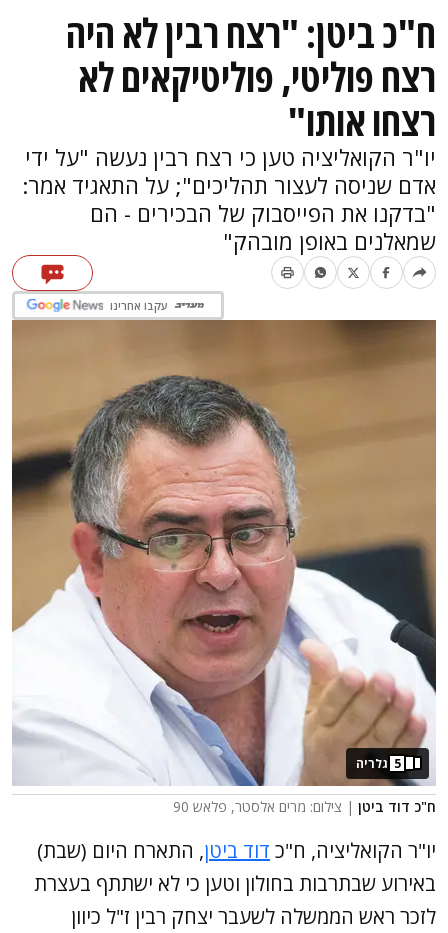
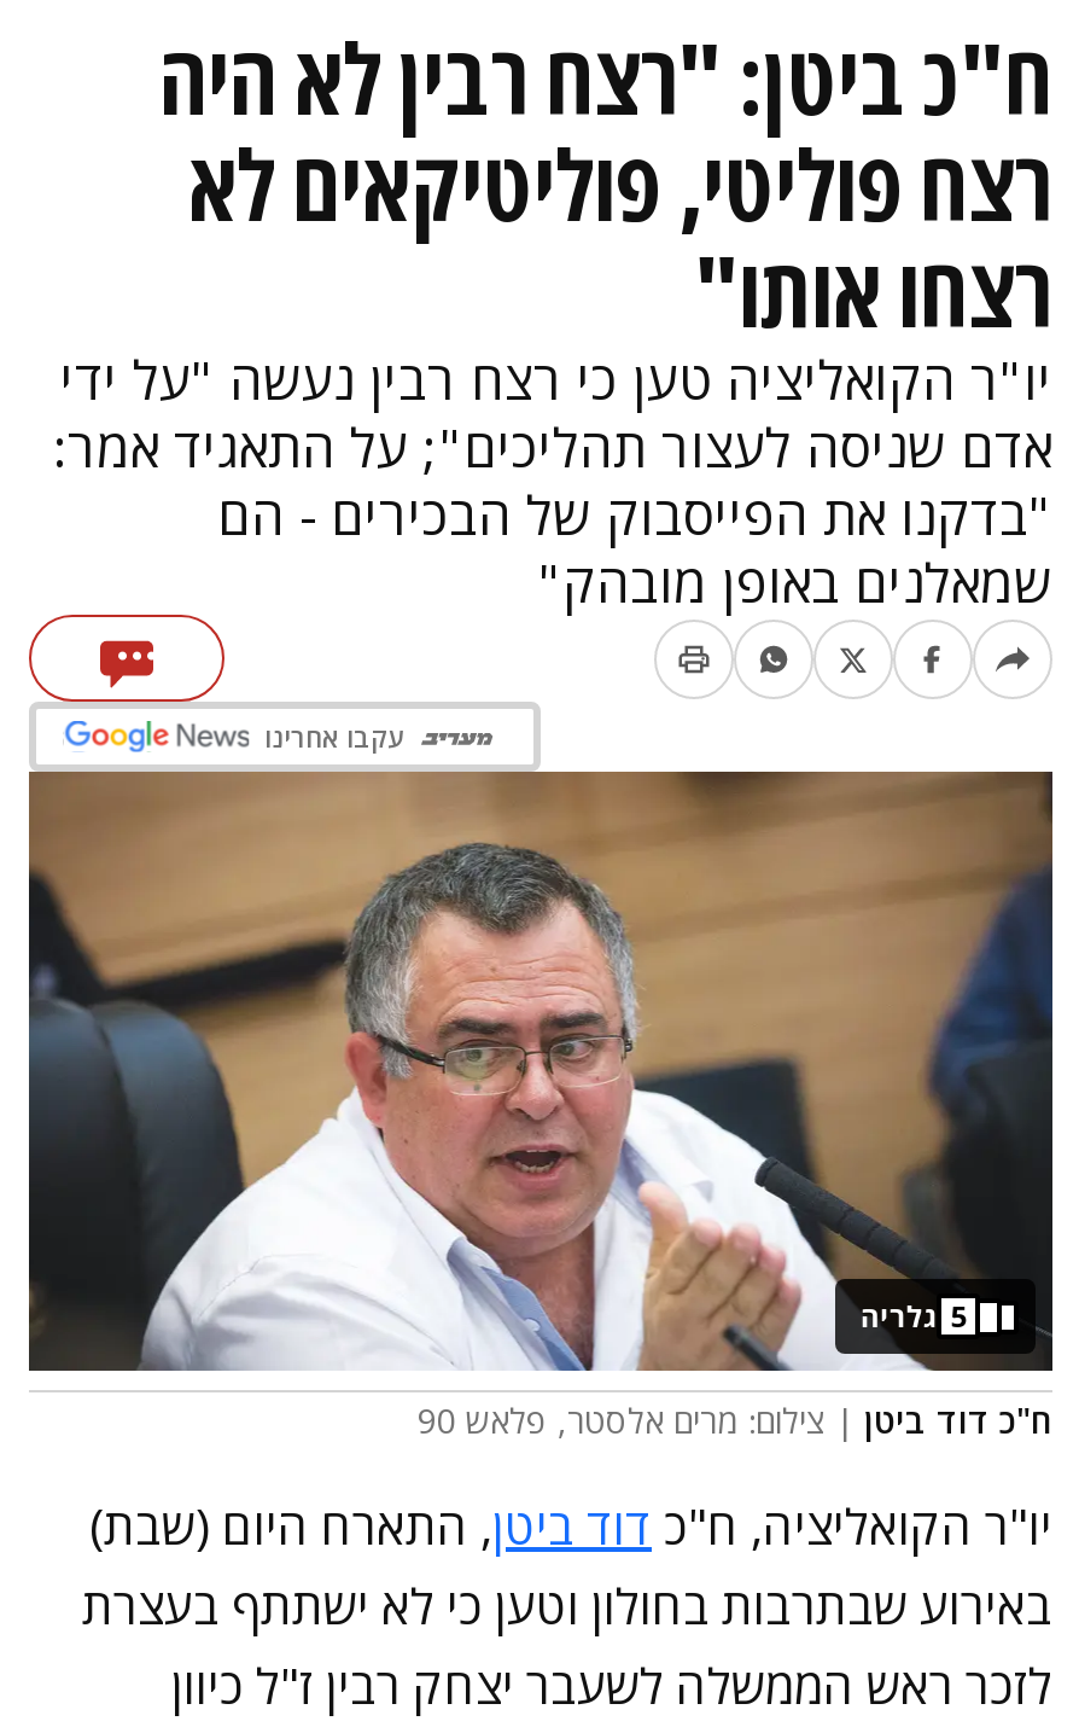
[11,319,437,787] [image] -> [27,771,1055,1372] [image]

